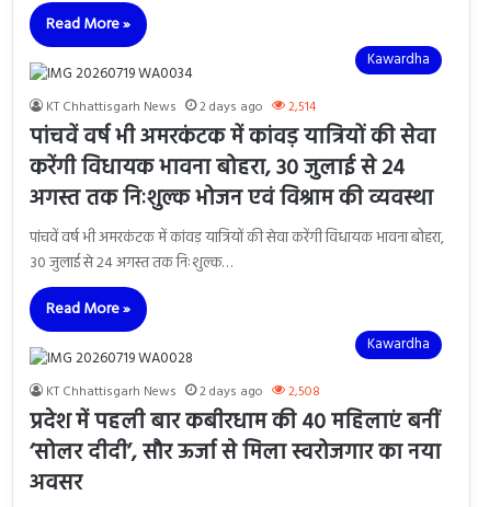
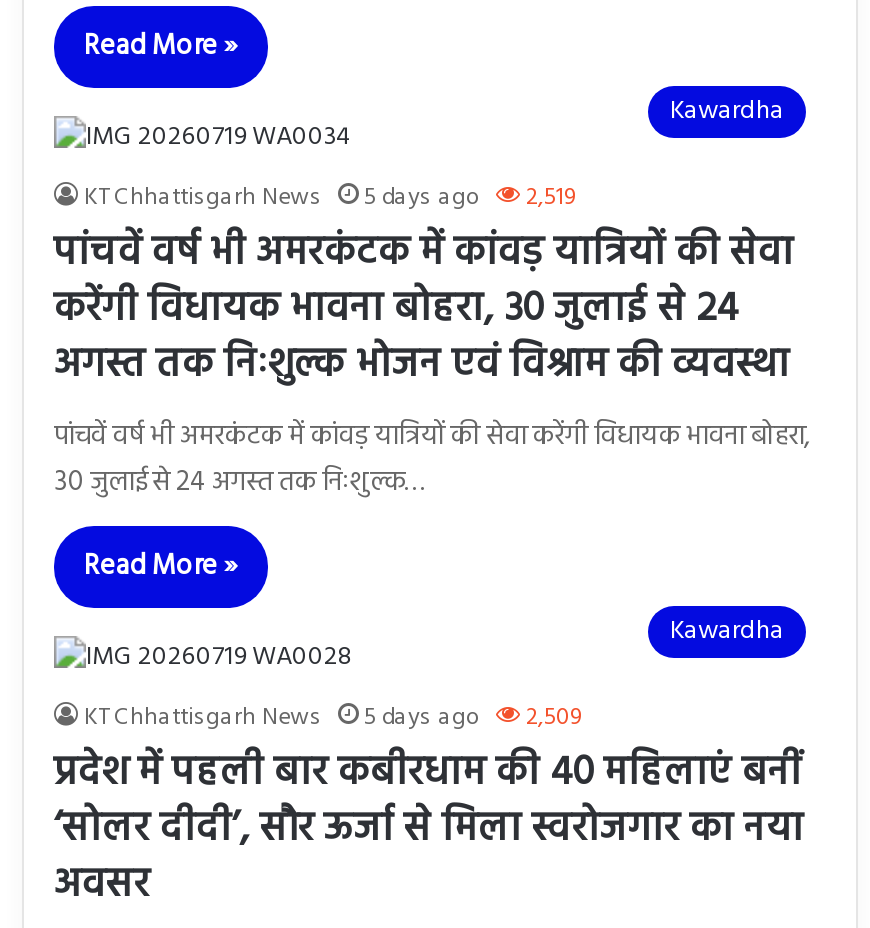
[200,96,263,118] 2 days ago -> [364,178,480,218] 5 days ago
[285,96,316,118] 2,514 -> [520,178,574,218] 2,519
[200,381,263,403] 2 days ago -> [364,698,480,738] 5 days ago
[285,381,320,403] 2,508 -> [520,698,580,738] 2,509

